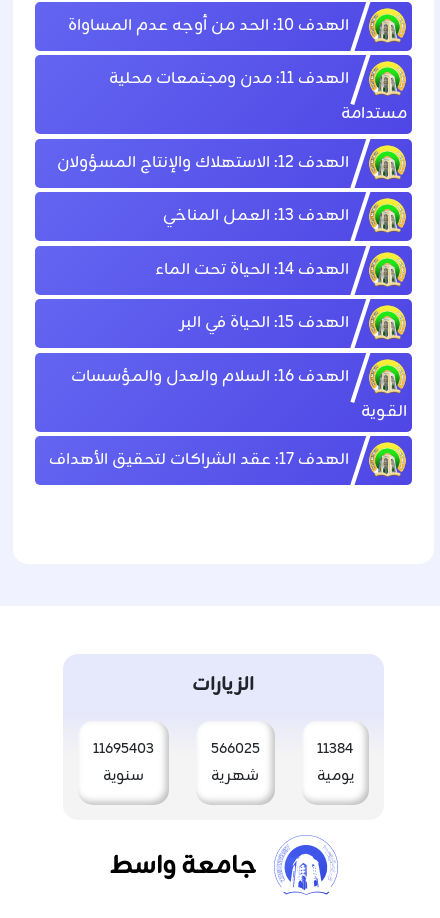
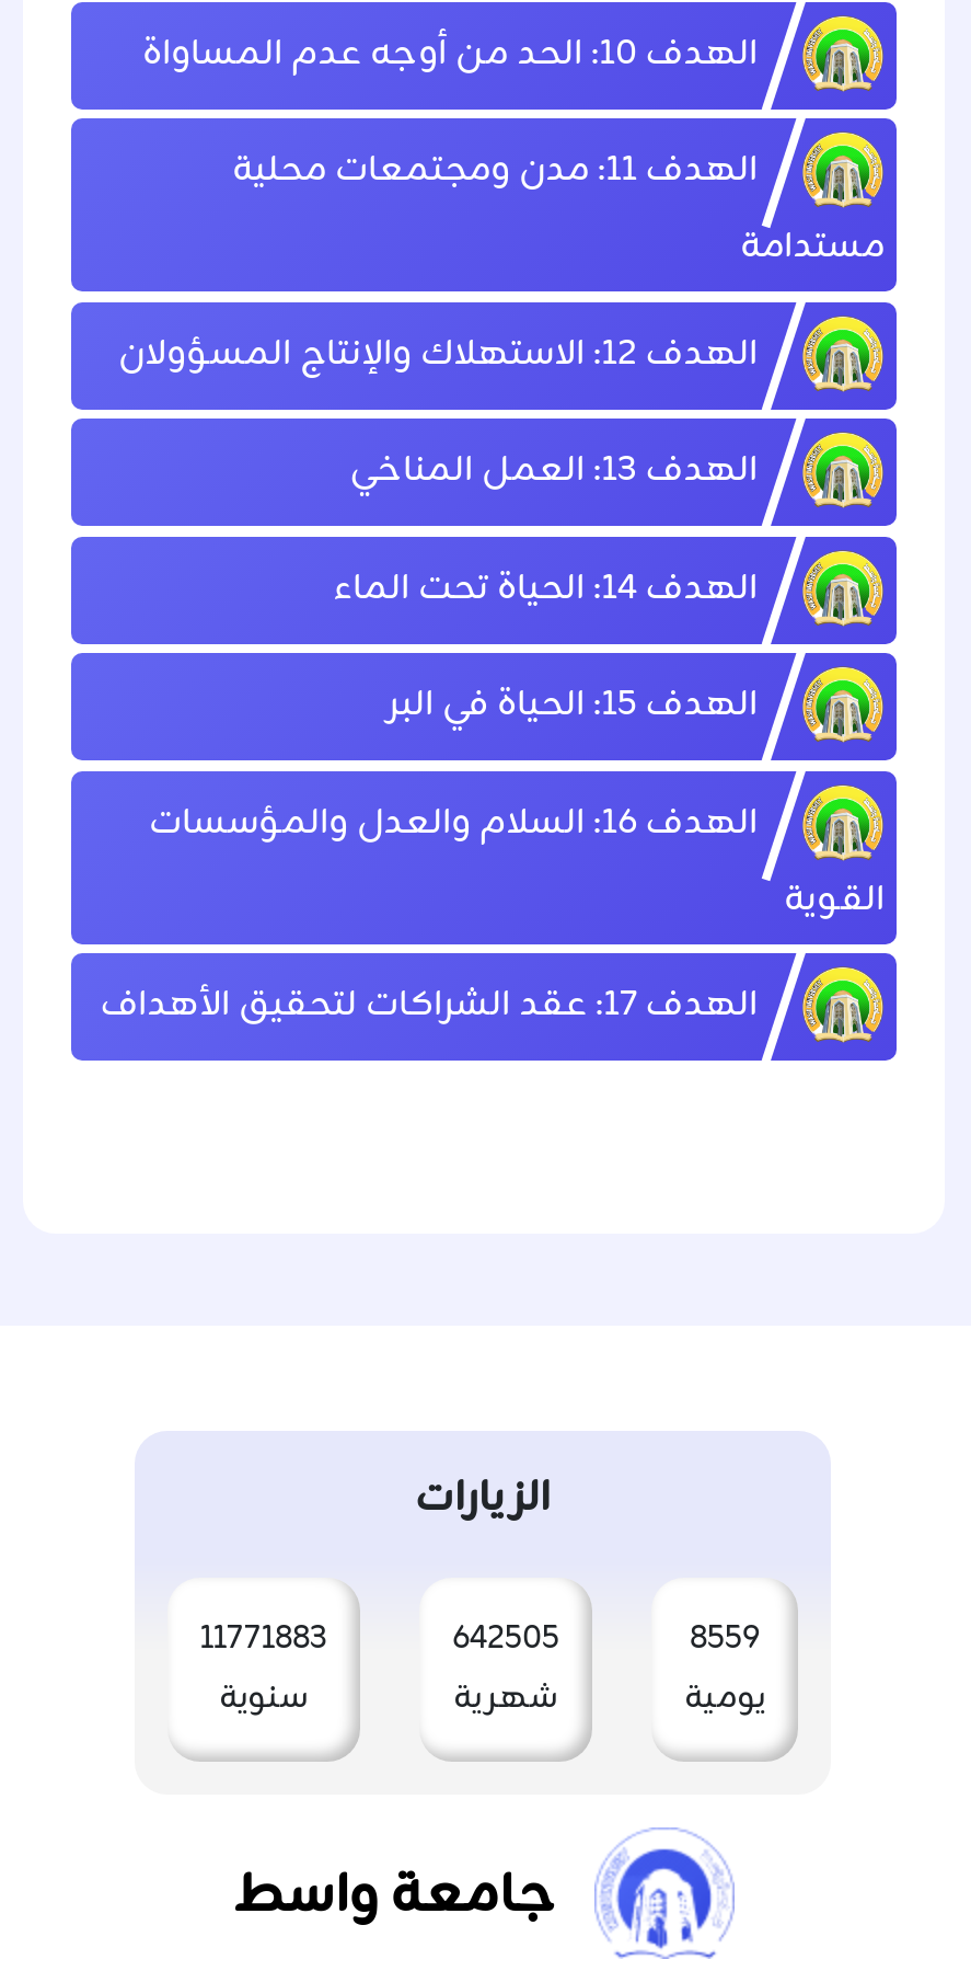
[92,737,153,762] 11695403 -> [200,1612,327,1667] 11771883
[210,737,259,762] 566025 -> [452,1612,559,1667] 642505
[317,737,353,762] 11384 -> [690,1612,760,1667] 8559

